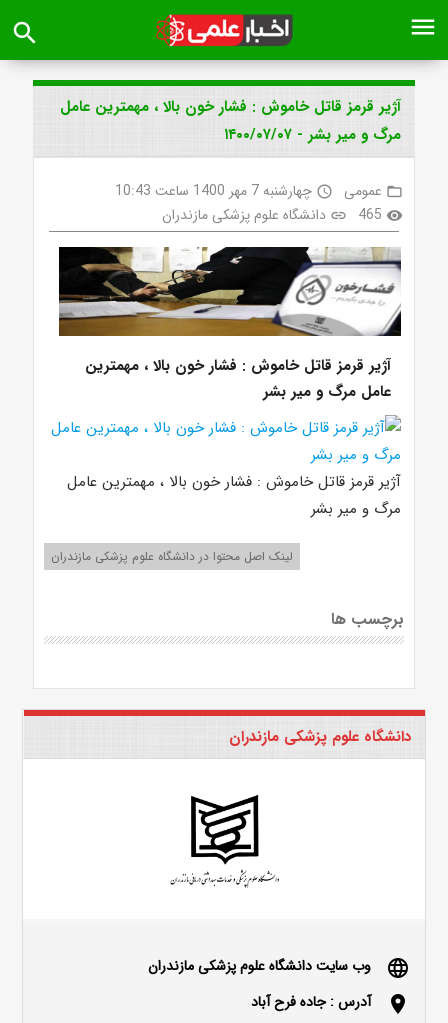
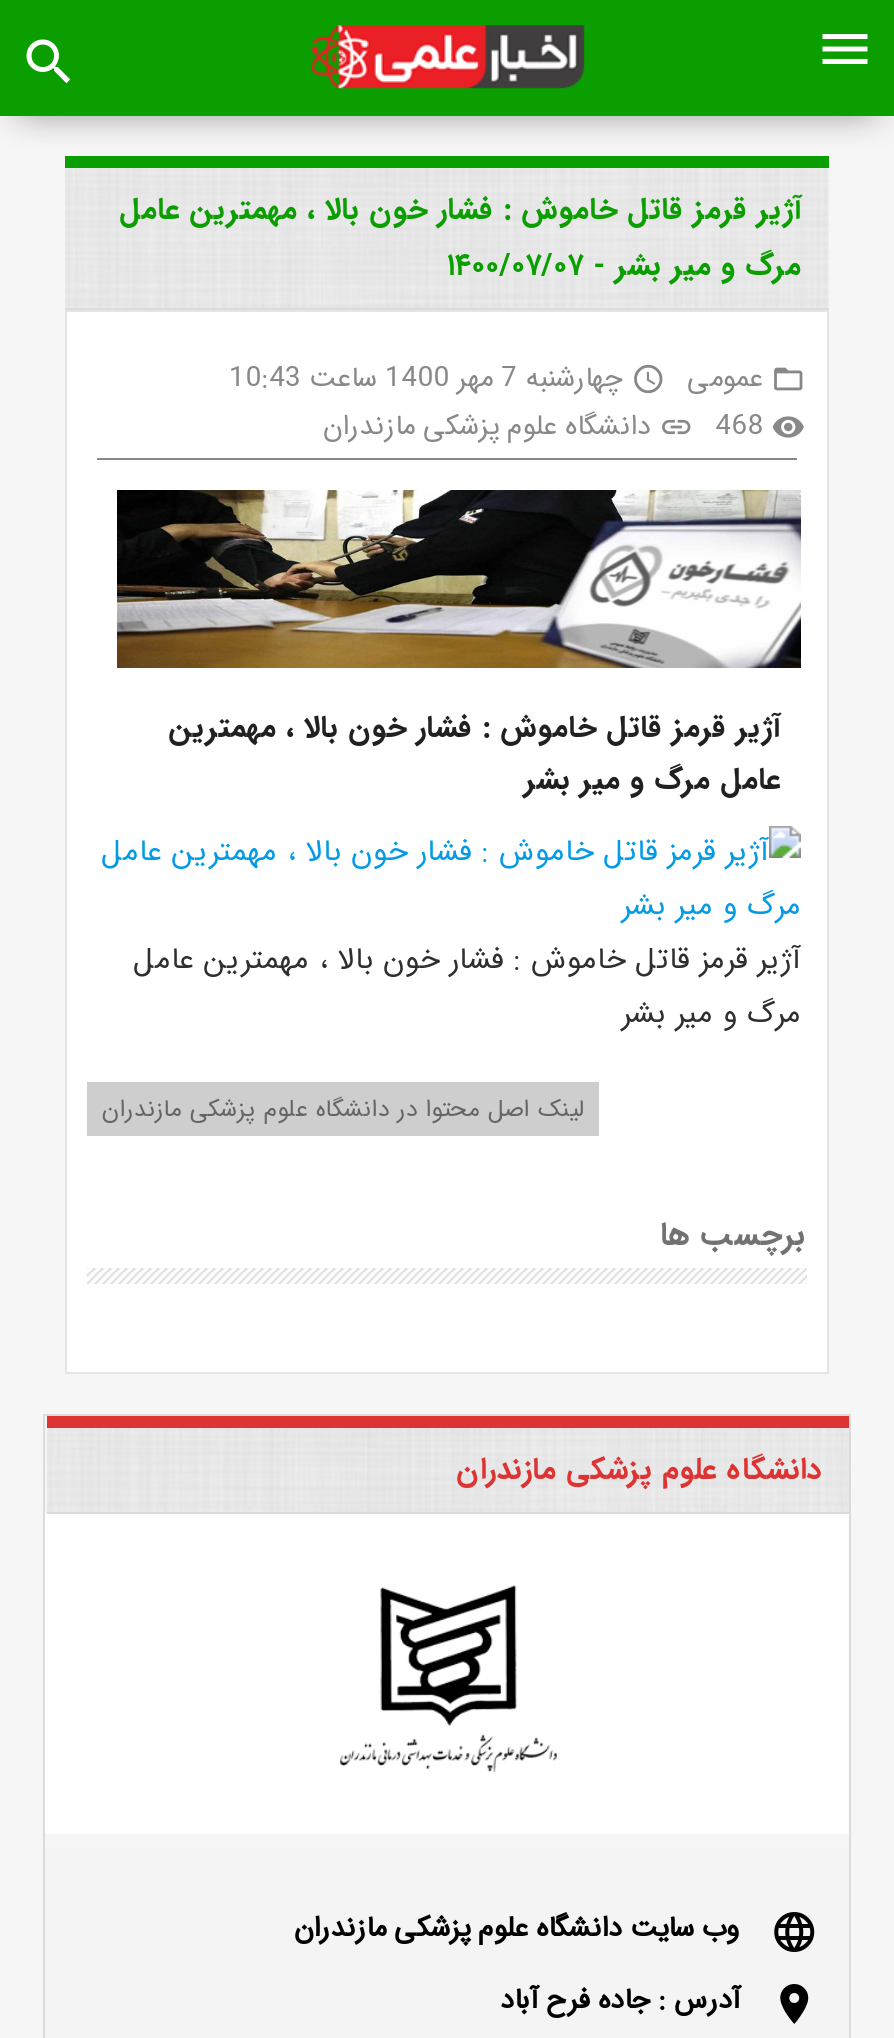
[358,204,382,226] 465 -> [715,404,763,448] 468

